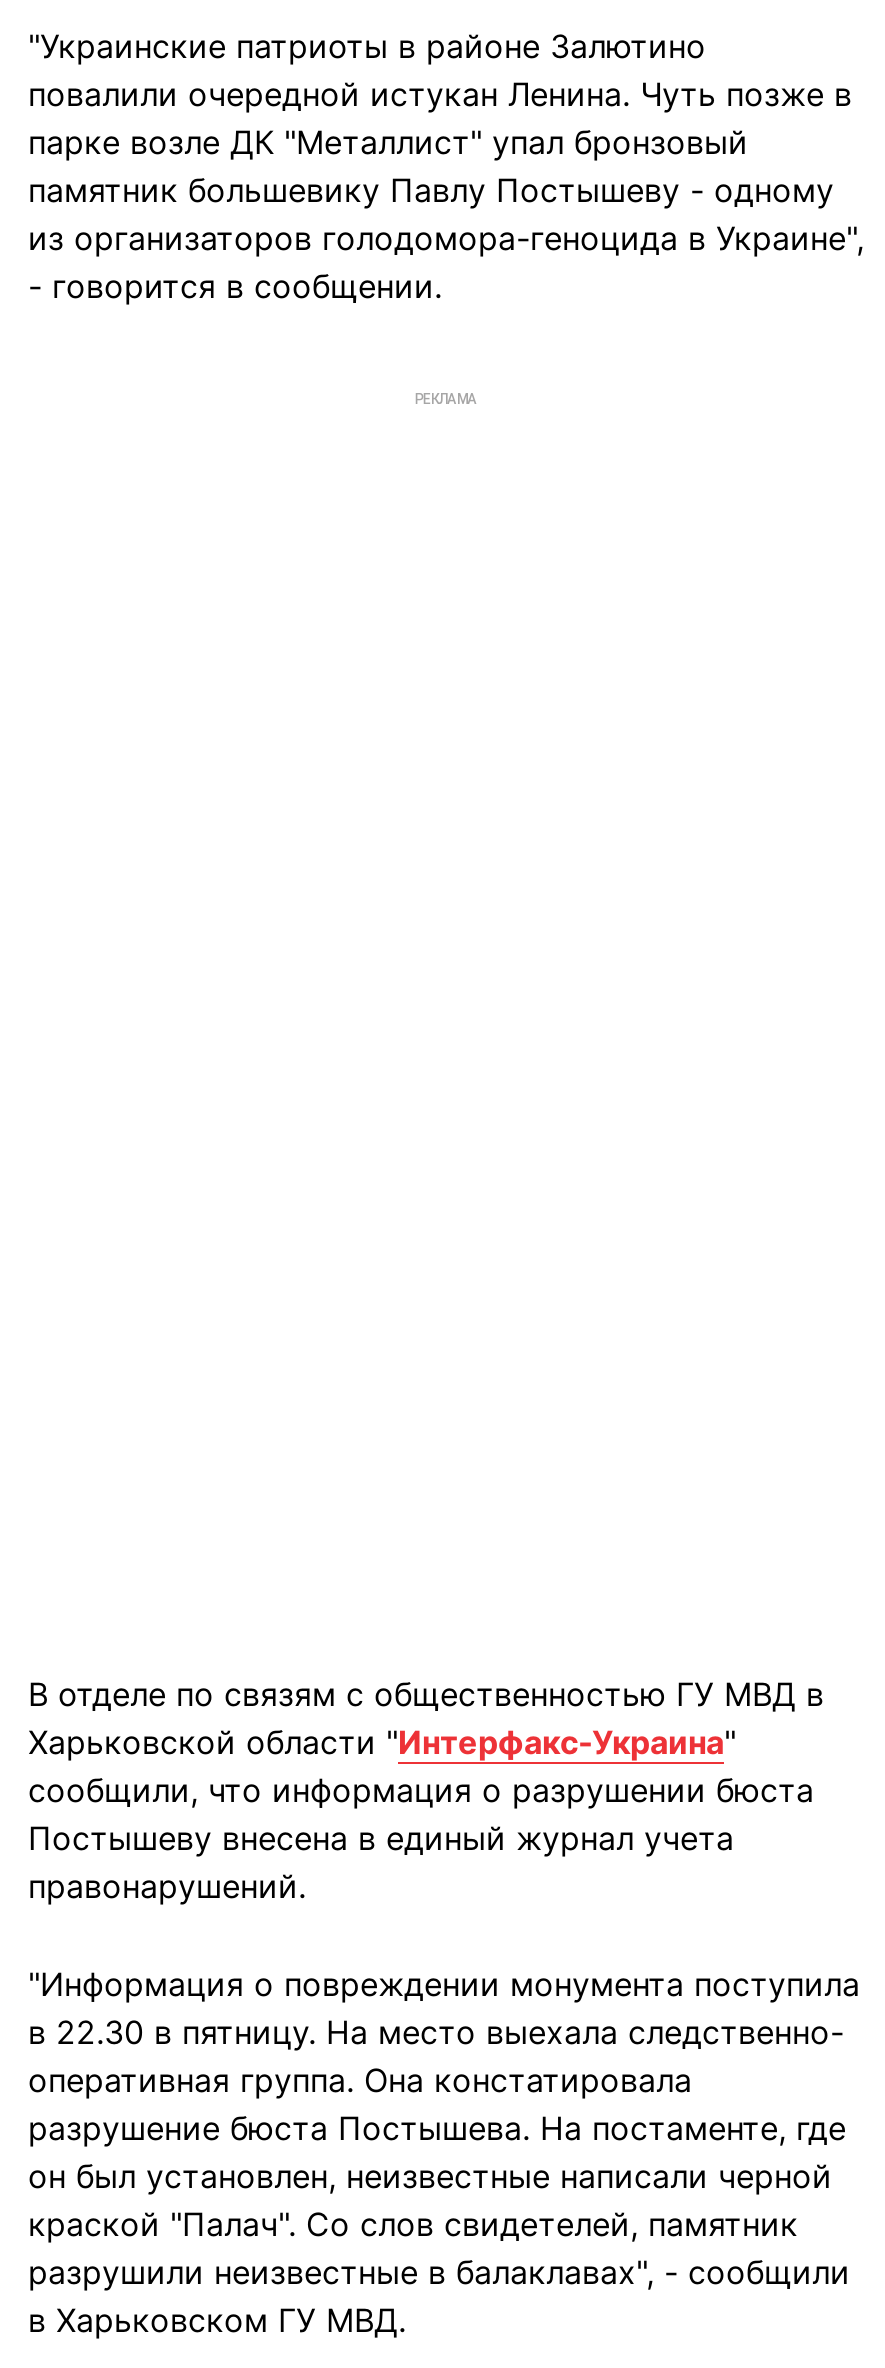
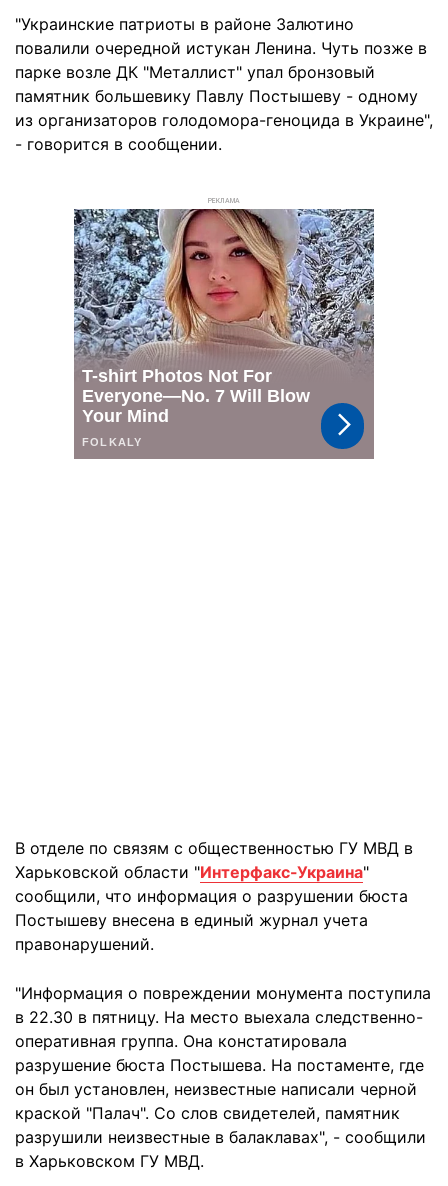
none -> [73,208,375,460] [image]

